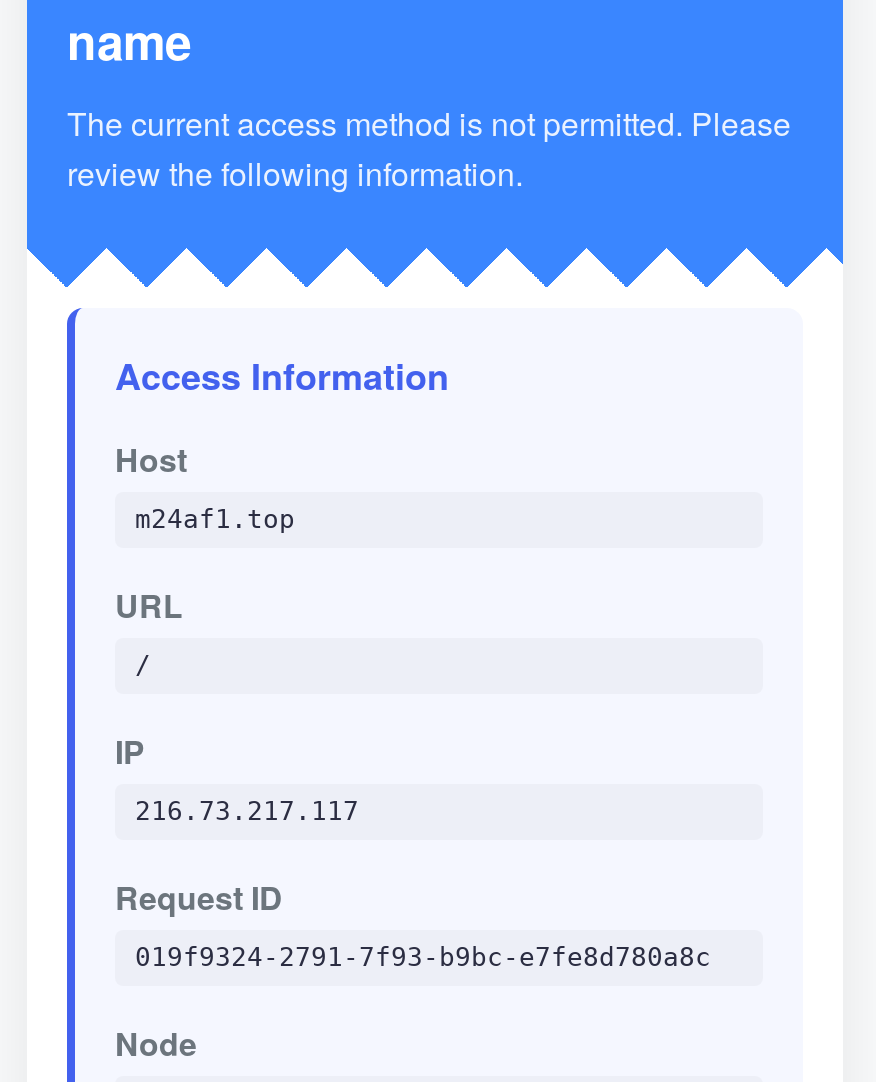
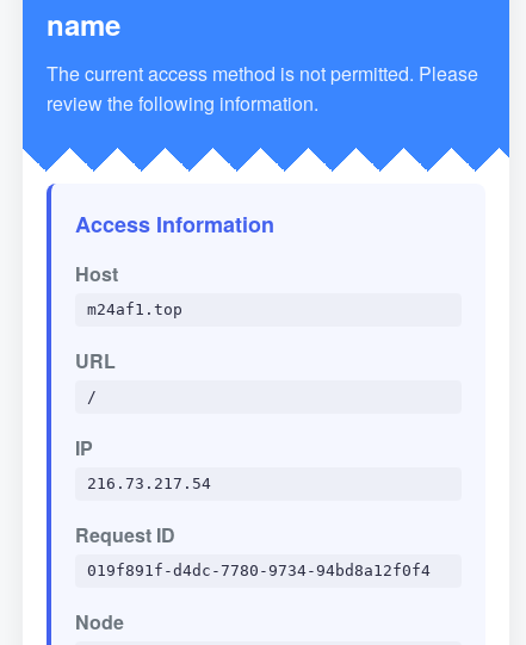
[135,796,359,826] 216.73.217.117 -> [87,475,211,492] 216.73.217.54
[135,942,711,972] 019f9324-2791-7f93-b9bc-e7fe8d780a8c -> [87,562,431,579] 019f891f-d4dc-7780-9734-94bd8a12f0f4

